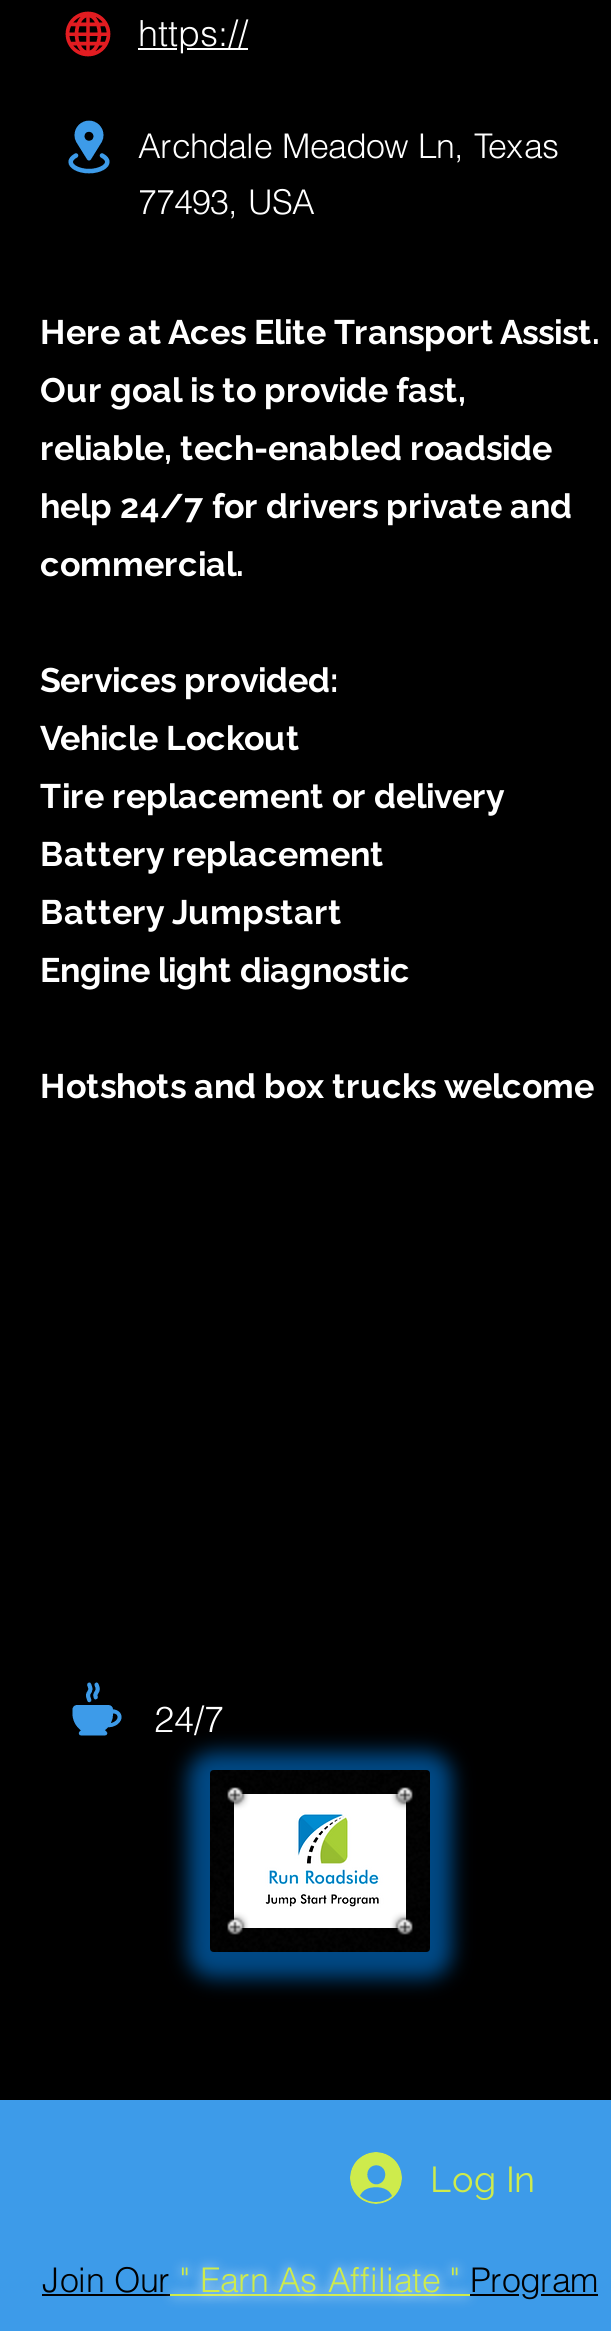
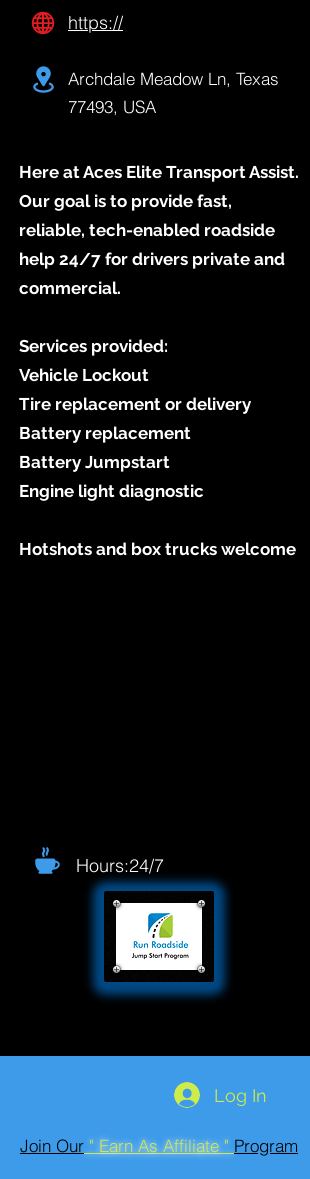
[154,1697,224,1743] 24/7 -> [76,854,164,877] Hours:24/7

